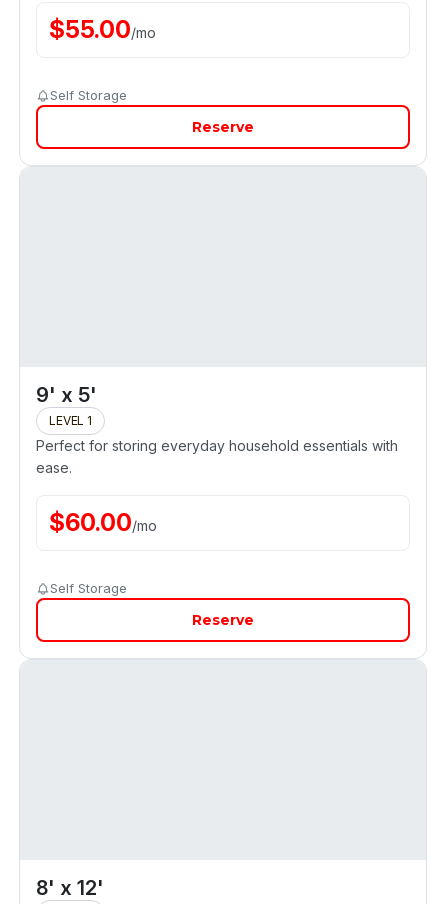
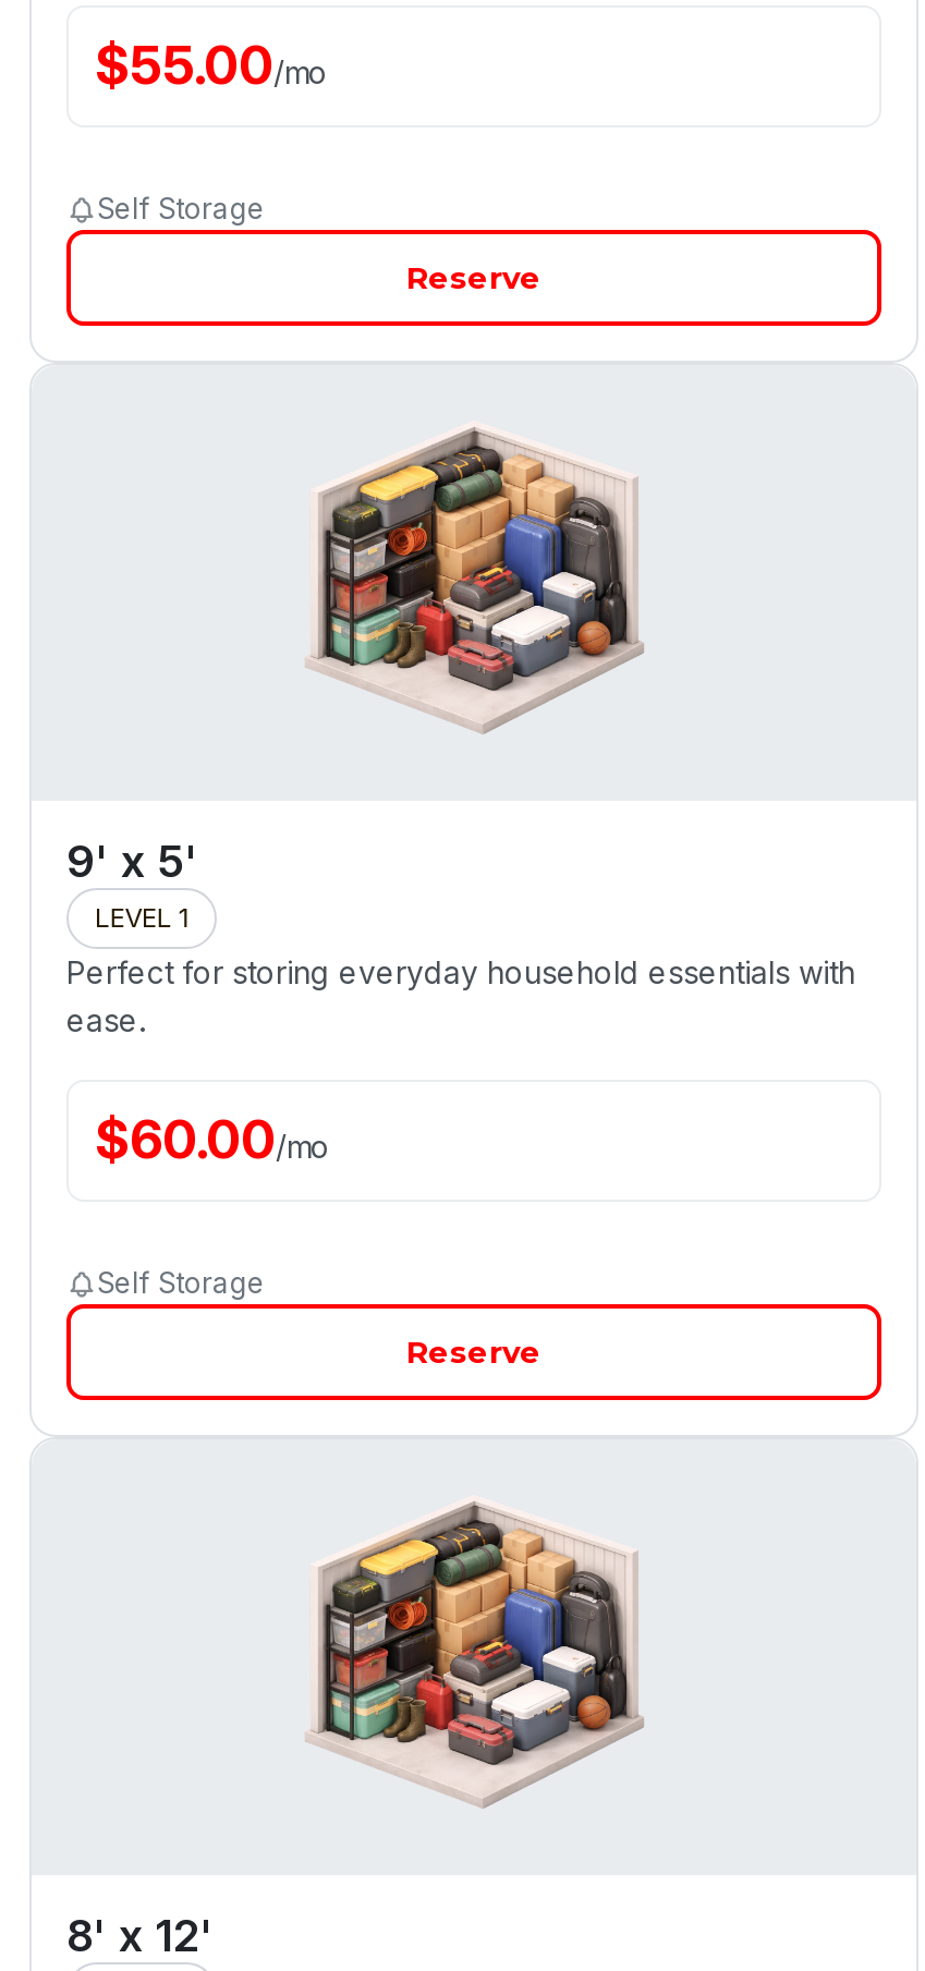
none -> [306,426,644,735] [image]
none -> [306,1500,644,1810] [image]

